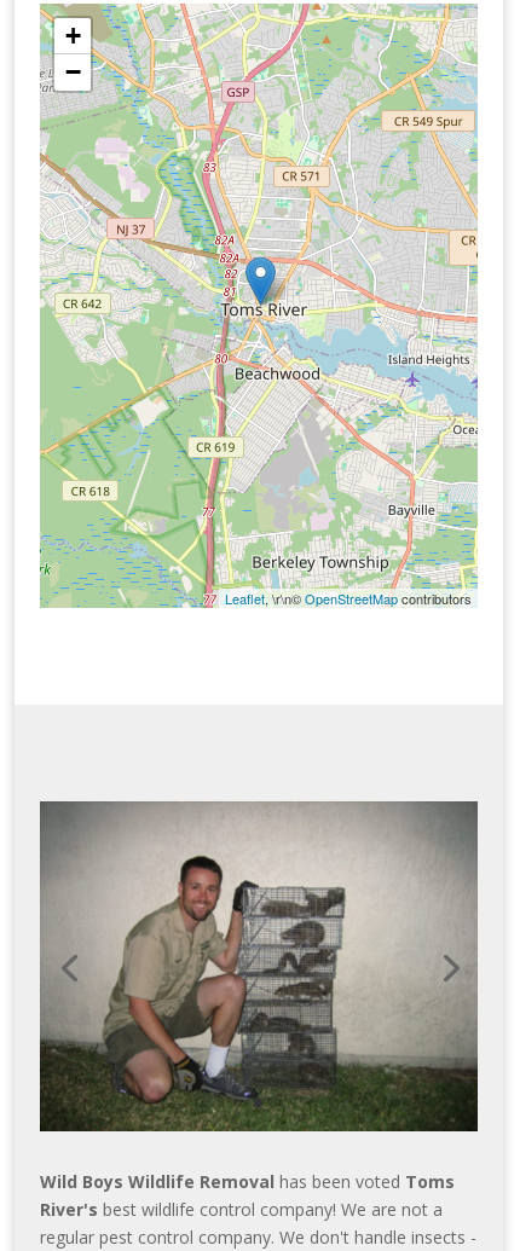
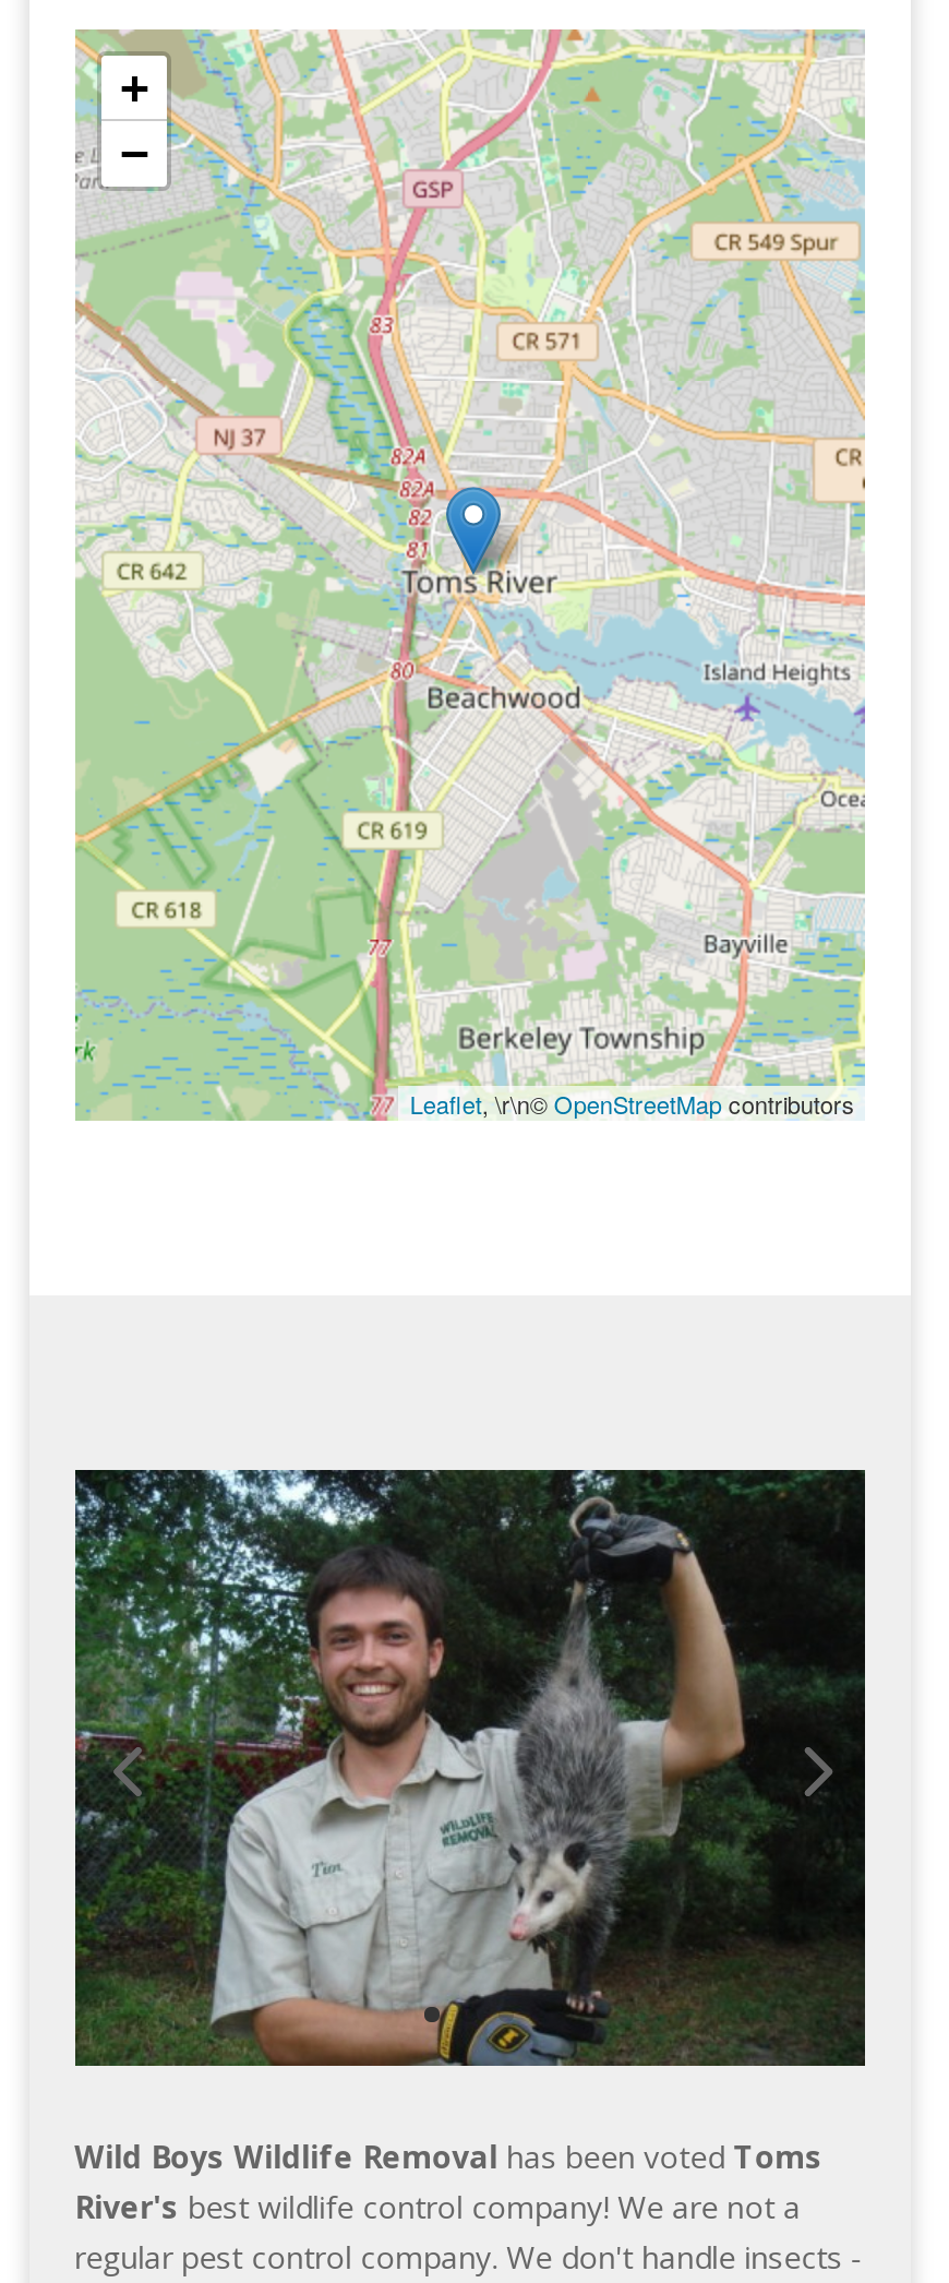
[40,800,479,1133] [image] -> [75,1468,865,2066] [image]

